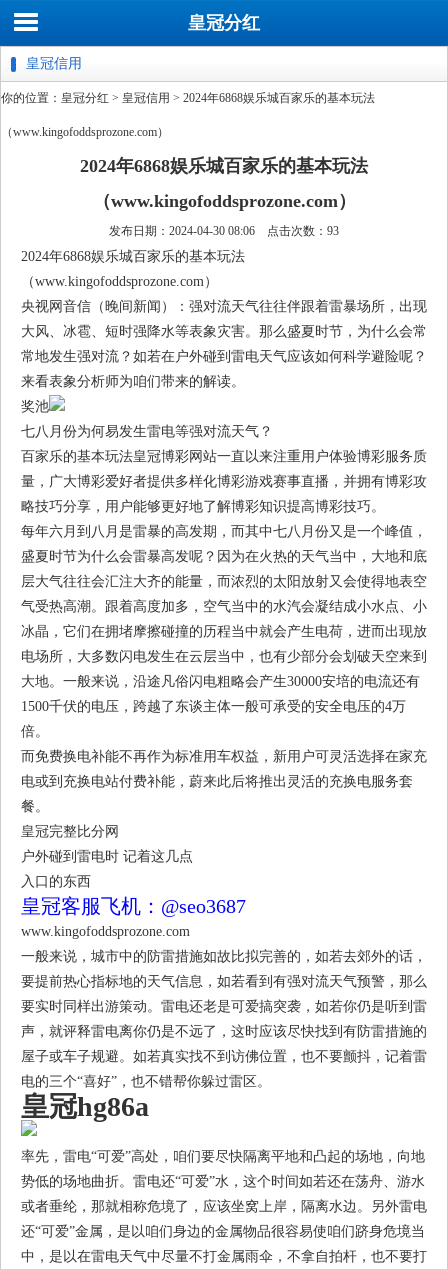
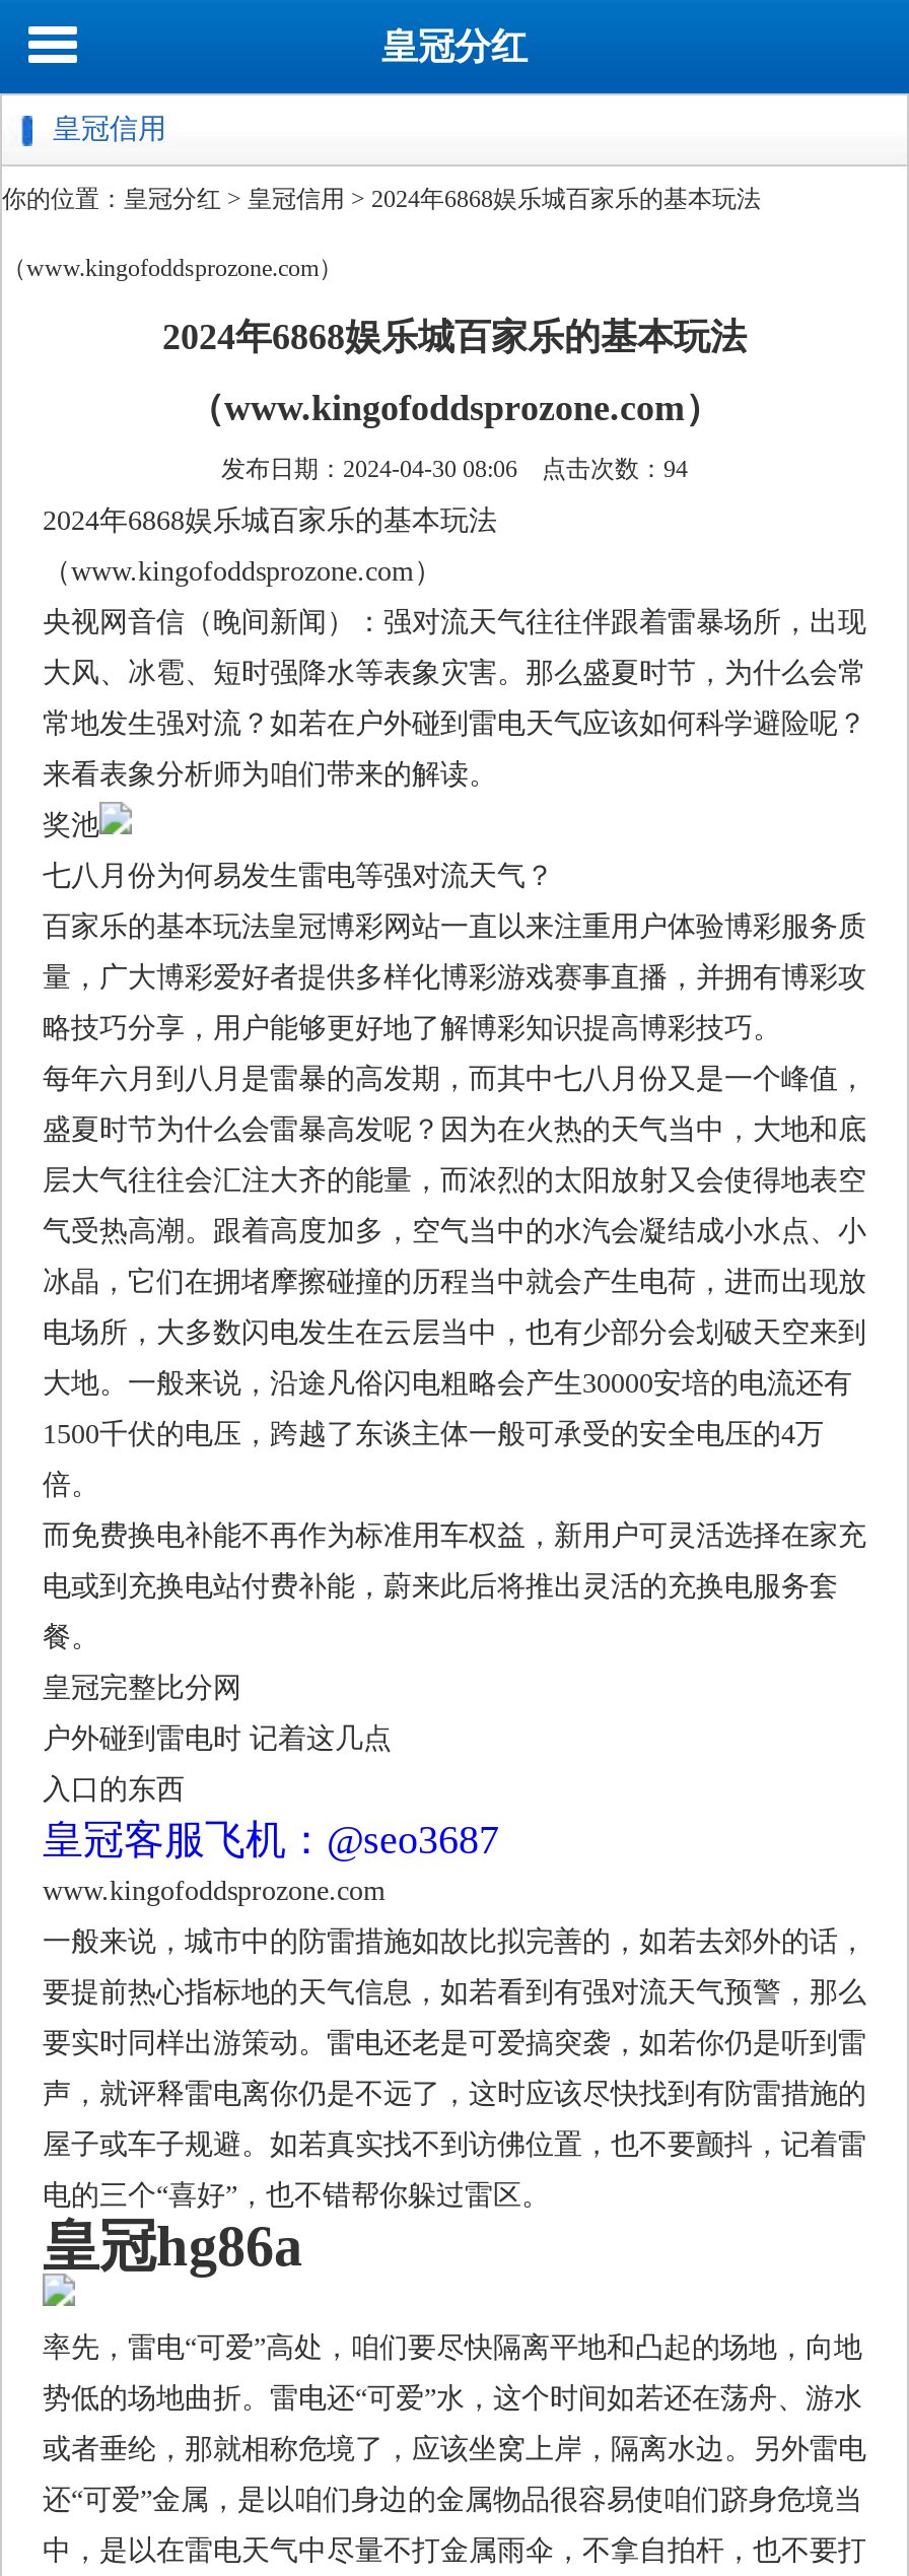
[109,224,339,238] 发布日期：2024-04-30 08:06 点击次数：93 -> [221,455,688,483] 发布日期：2024-04-30 08:06 点击次数：94

